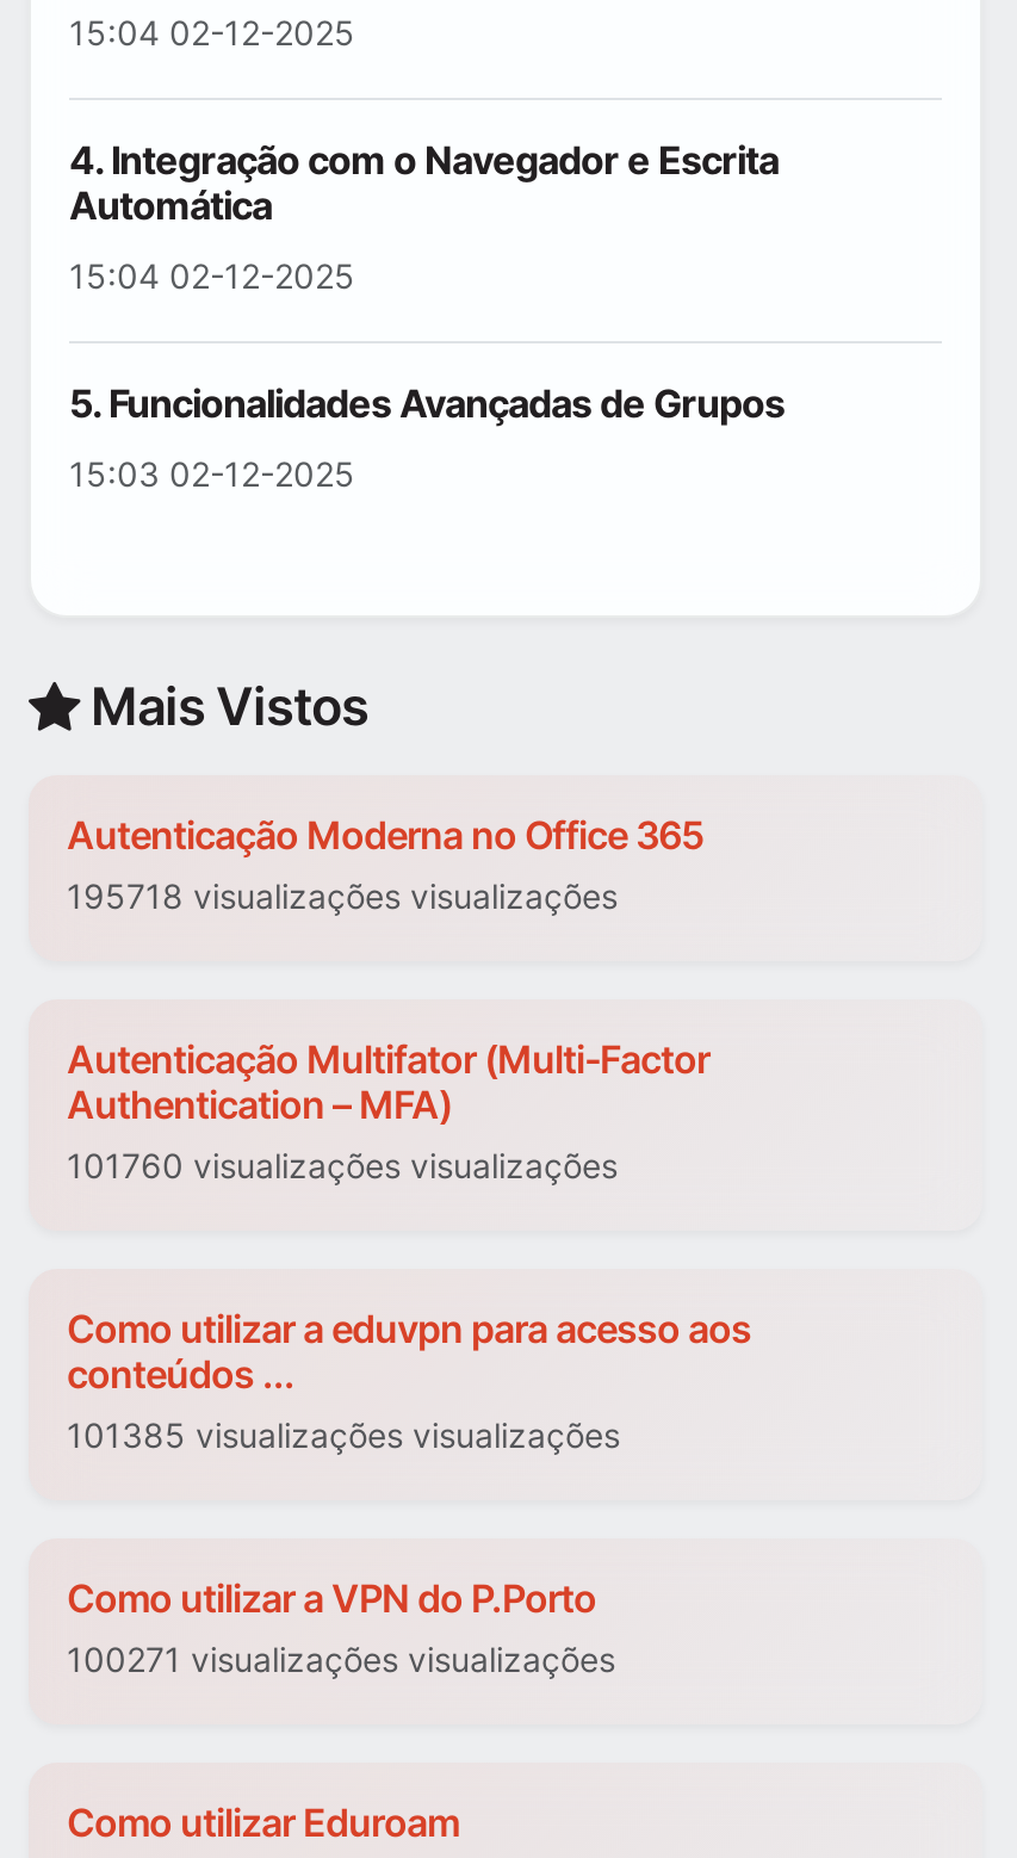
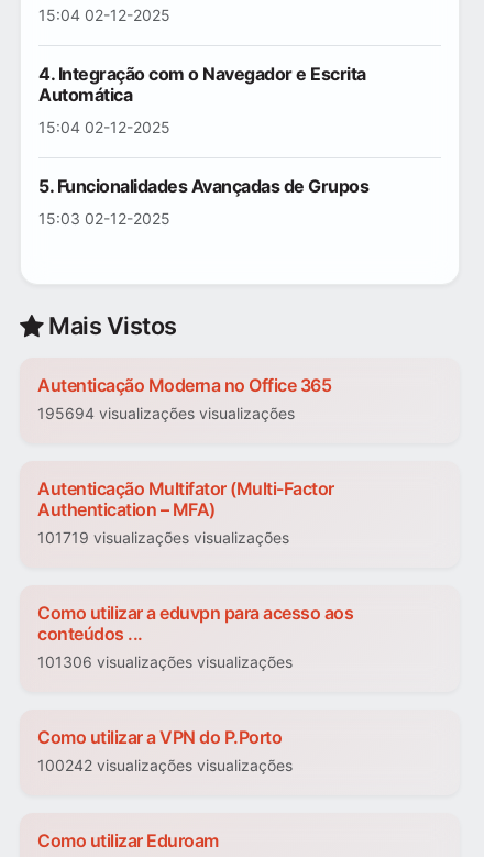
[67,877,618,917] 195718 visualizações visualizações -> [37,404,295,423] 195694 visualizações visualizações
[67,1146,618,1187] 101760 visualizações visualizações -> [37,529,289,547] 101719 visualizações visualizações
[67,1416,620,1456] 101385 visualizações visualizações -> [37,653,293,672] 101306 visualizações visualizações
[67,1640,615,1680] 100271 visualizações visualizações -> [37,756,293,775] 100242 visualizações visualizações

